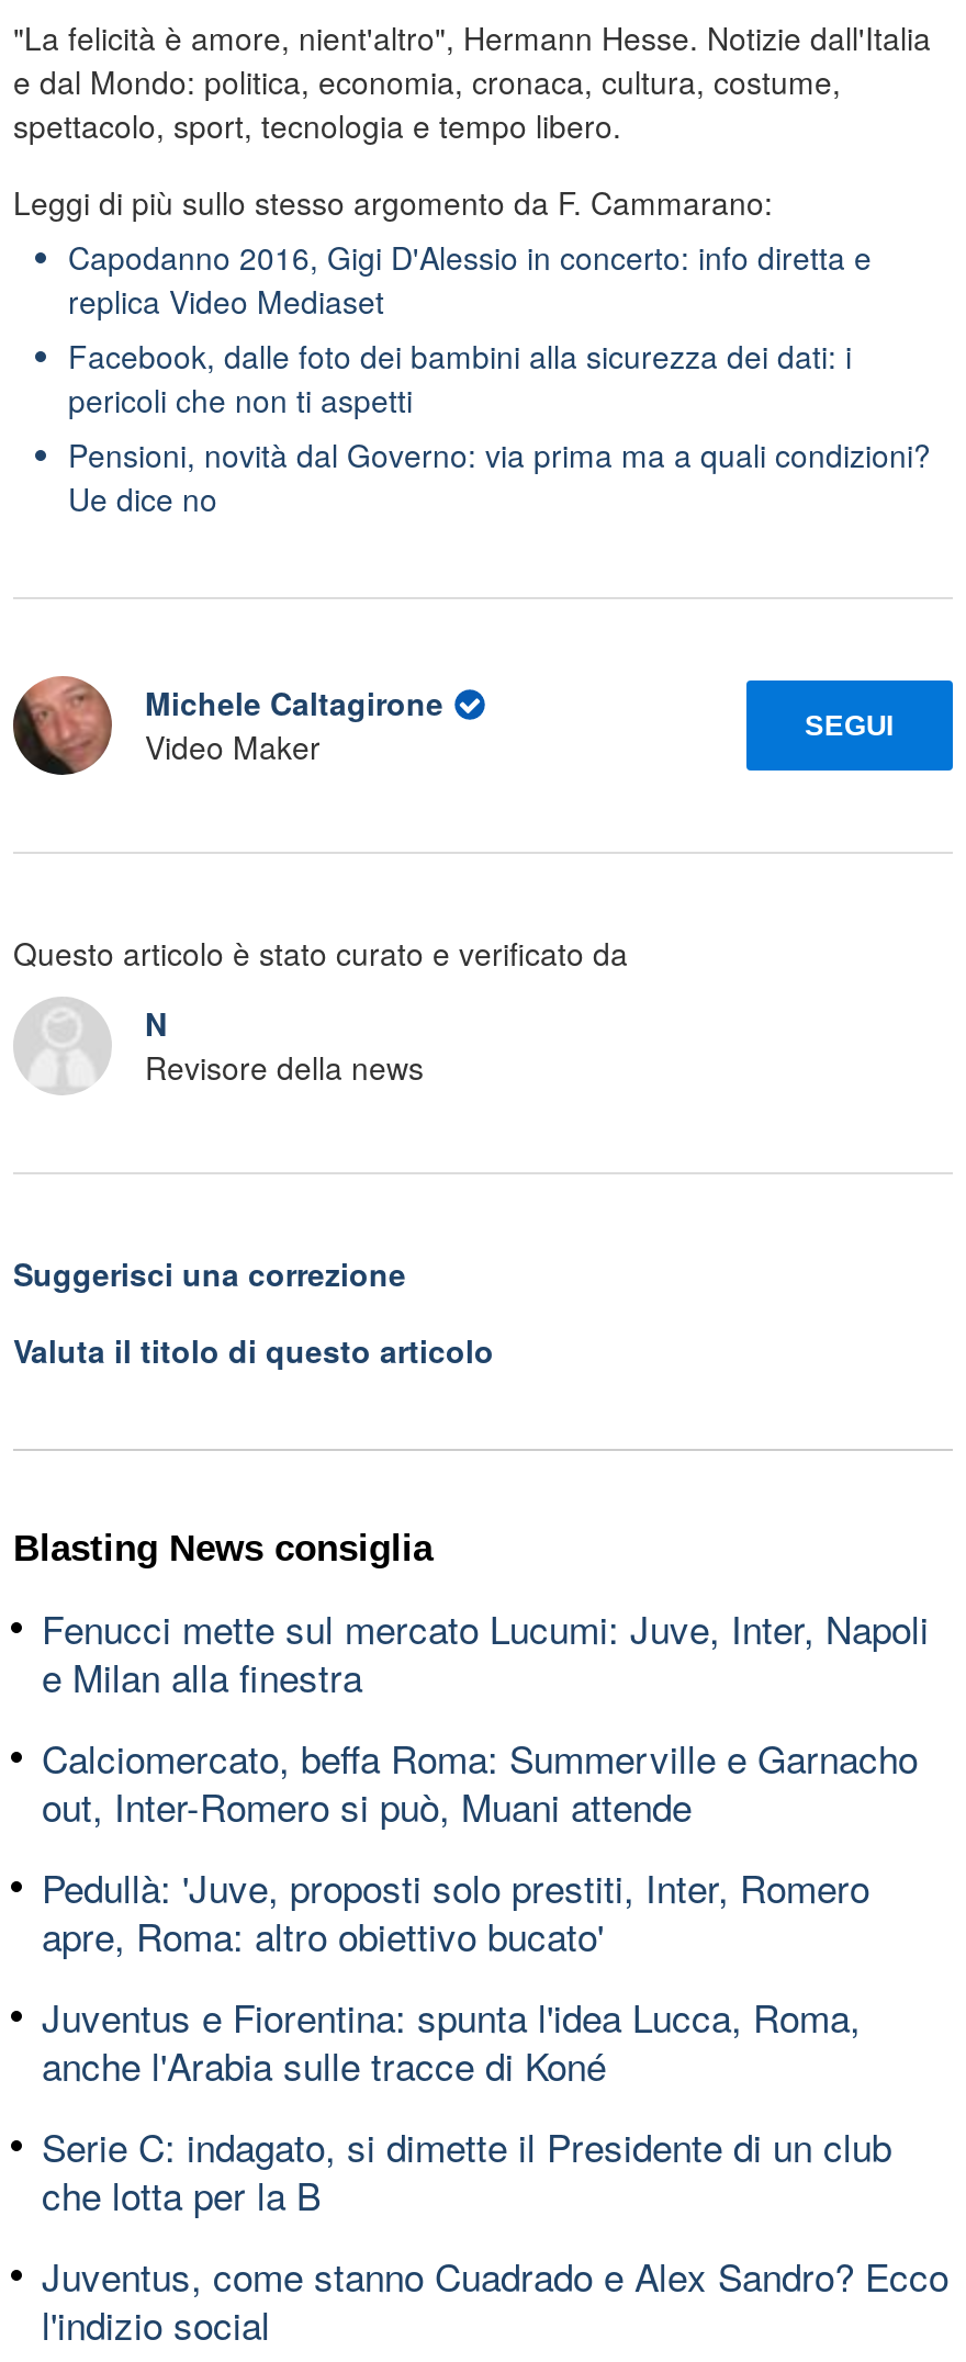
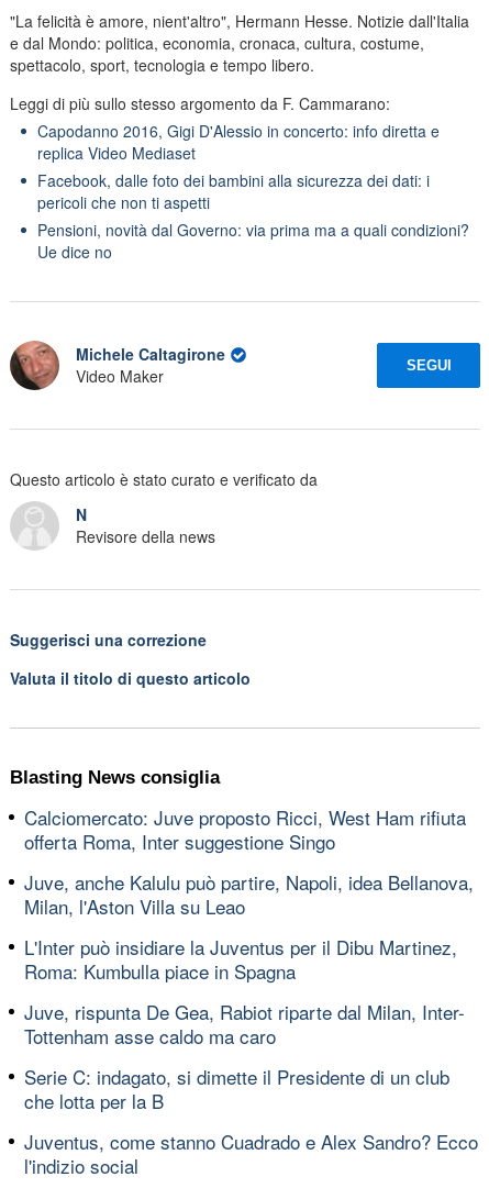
[42,1599,929,1702] Fenucci mette sul mercato Lucumi: Juve, Inter, Napoli | e Milan alla finestra -> [24,803,466,854] Calciomercato: Juve proposto Ricci, West Ham rifiuta | offerta Roma, Inter suggestione Singo
[42,1729,918,1832] Calciomercato, beffa Roma: Summerville e Garnacho | out, Inter-Romero si può, Muani attende -> [24,868,474,919] Juve, anche Kalulu può partire, Napoli, idea Bellanova, | Milan, l'Aston Villa su Leao
[42,1858,869,1961] Pedullà: 'Juve, proposti solo prestiti, Inter, Romero | apre, Roma: altro obiettivo bucato' -> [24,932,457,984] L'Inter può insidiare la Juventus per il Dibu Martinez, | Roma: Kumbulla piace in Spagna
[42,1988,861,2091] Juventus e Fiorentina: spunta l'idea Lucca, Roma, | anche l'Arabia sulle tracce di Koné -> [24,997,465,1049] Juve, rispunta De Gea, Rabiot riparte dal Milan, Inter- | Tottenham asse caldo ma caro

